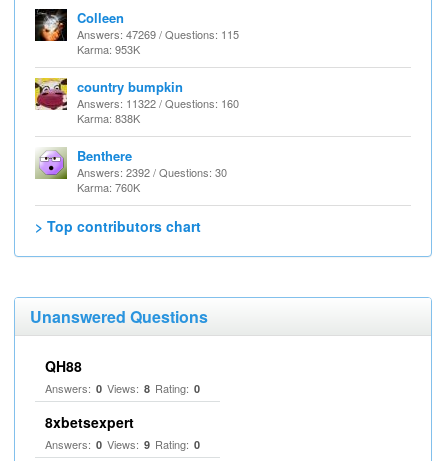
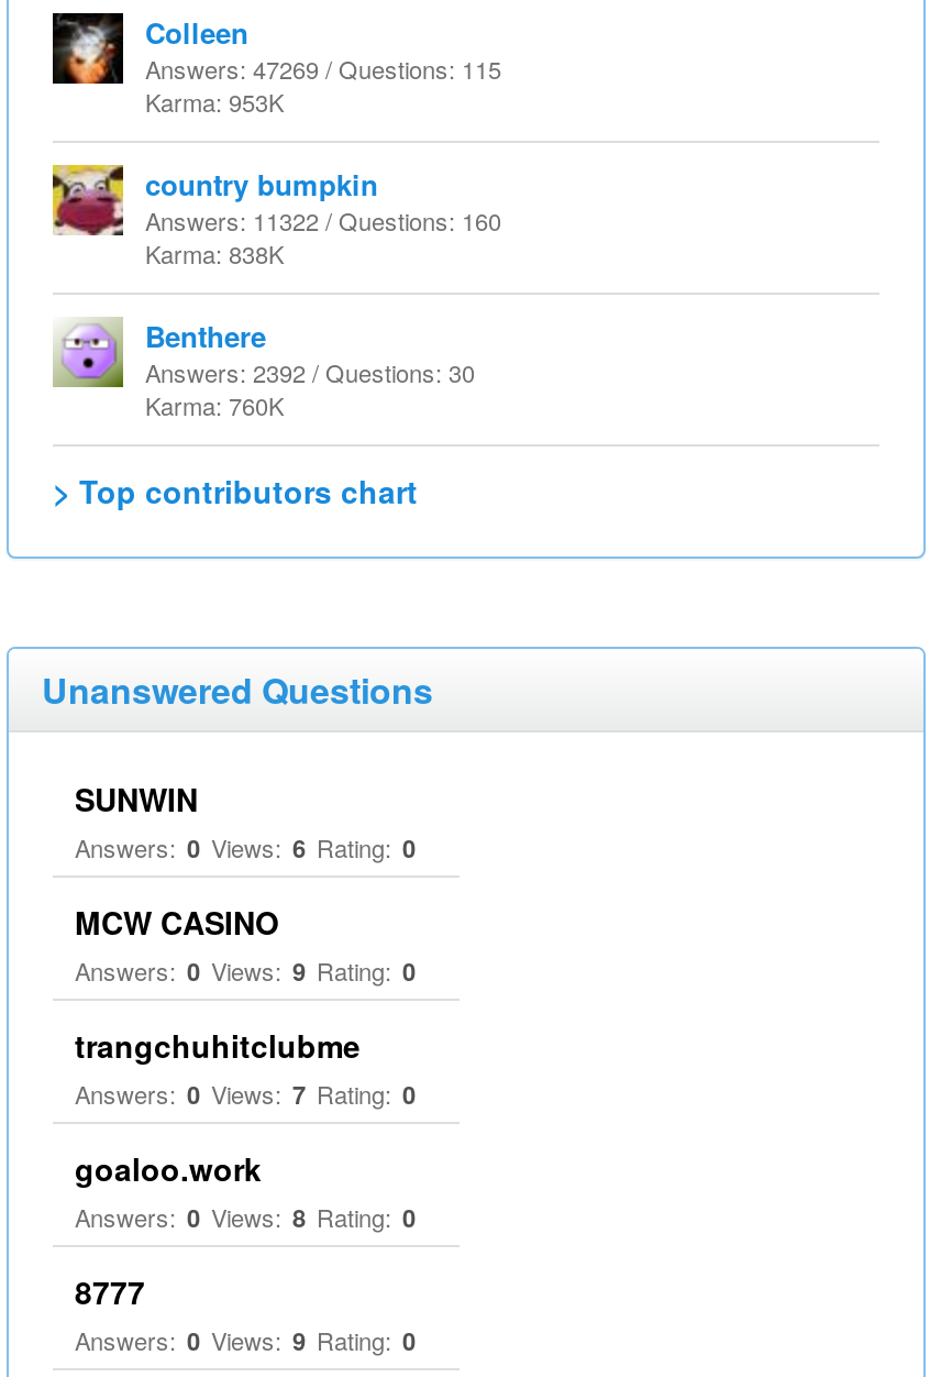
[45,356,82,376] QH88 -> [75,776,416,1190] SUNWIN | Answers: 0 Views: 6 Rating: 0 | MCW CASINO | Answers: 0 Views: 9 Rating: 0 | trangchuhitclubme | Answers: 0 Views: 7 Rating: 0 | goaloo.work
[45,412,134,432] 8xbetsexpert -> [75,1269,145,1313] 8777

